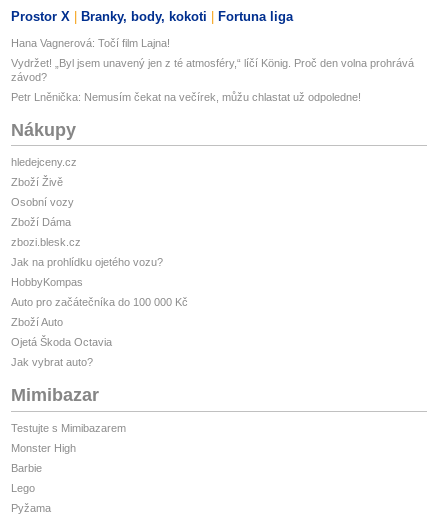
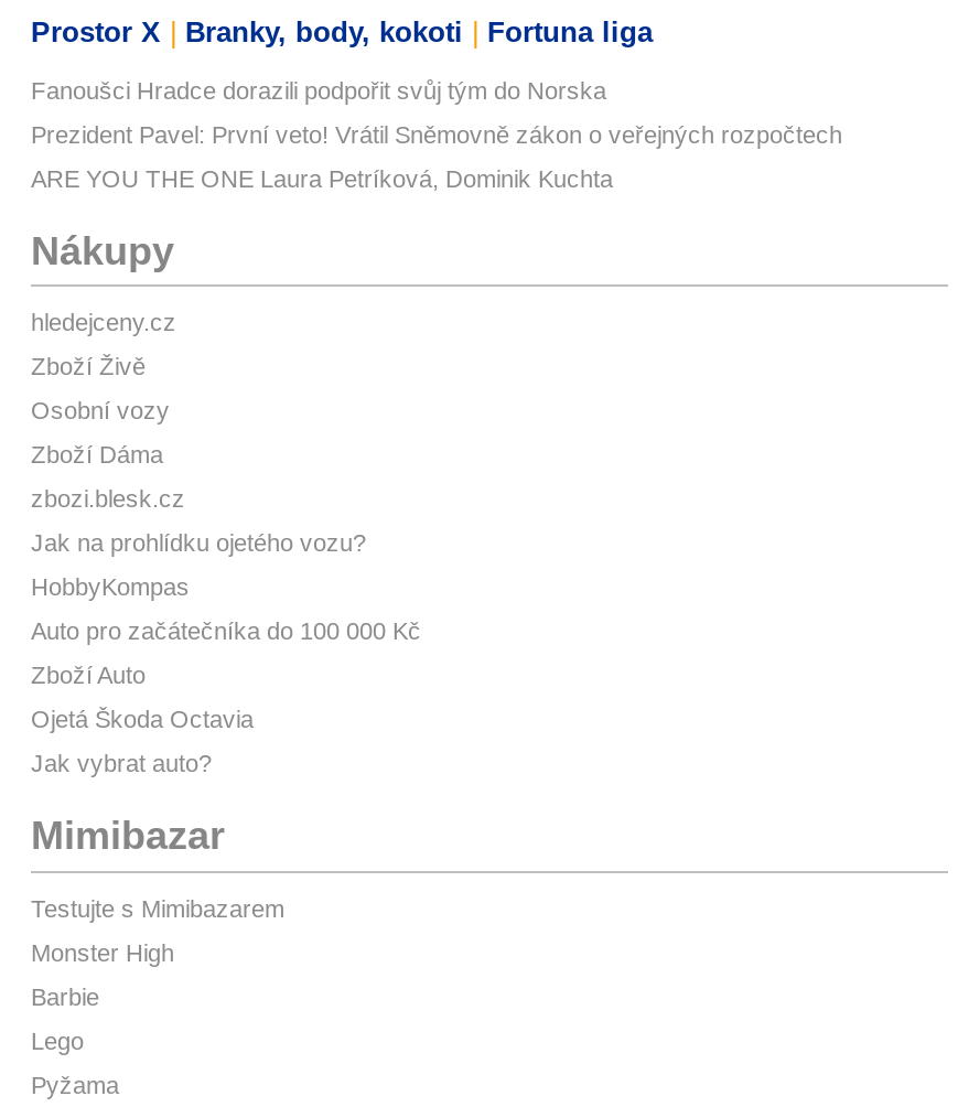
[11,37,170,49] Hana Vagnerová: Točí film Lajna! -> [31,77,606,103] Fanoušci Hradce dorazili podpořit svůj tým do Norska
[11,57,414,83] Vydržet! „Byl jsem unavený jen z té atmosféry,“ líčí König. Proč den volna prohrává | závod? -> [31,121,842,148] Prezident Pavel: První veto! Vrátil Sněmovně zákon o veřejných rozpočtech
[11,91,361,103] Petr Lněnička: Nemusím čekat na večírek, můžu chlastat už odpoledne! -> [31,165,613,192] ARE YOU THE ONE Laura Petríková, Dominik Kuchta

